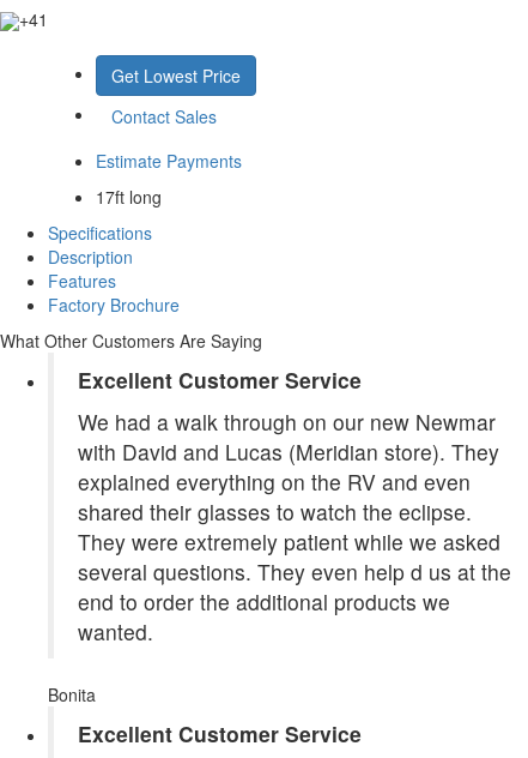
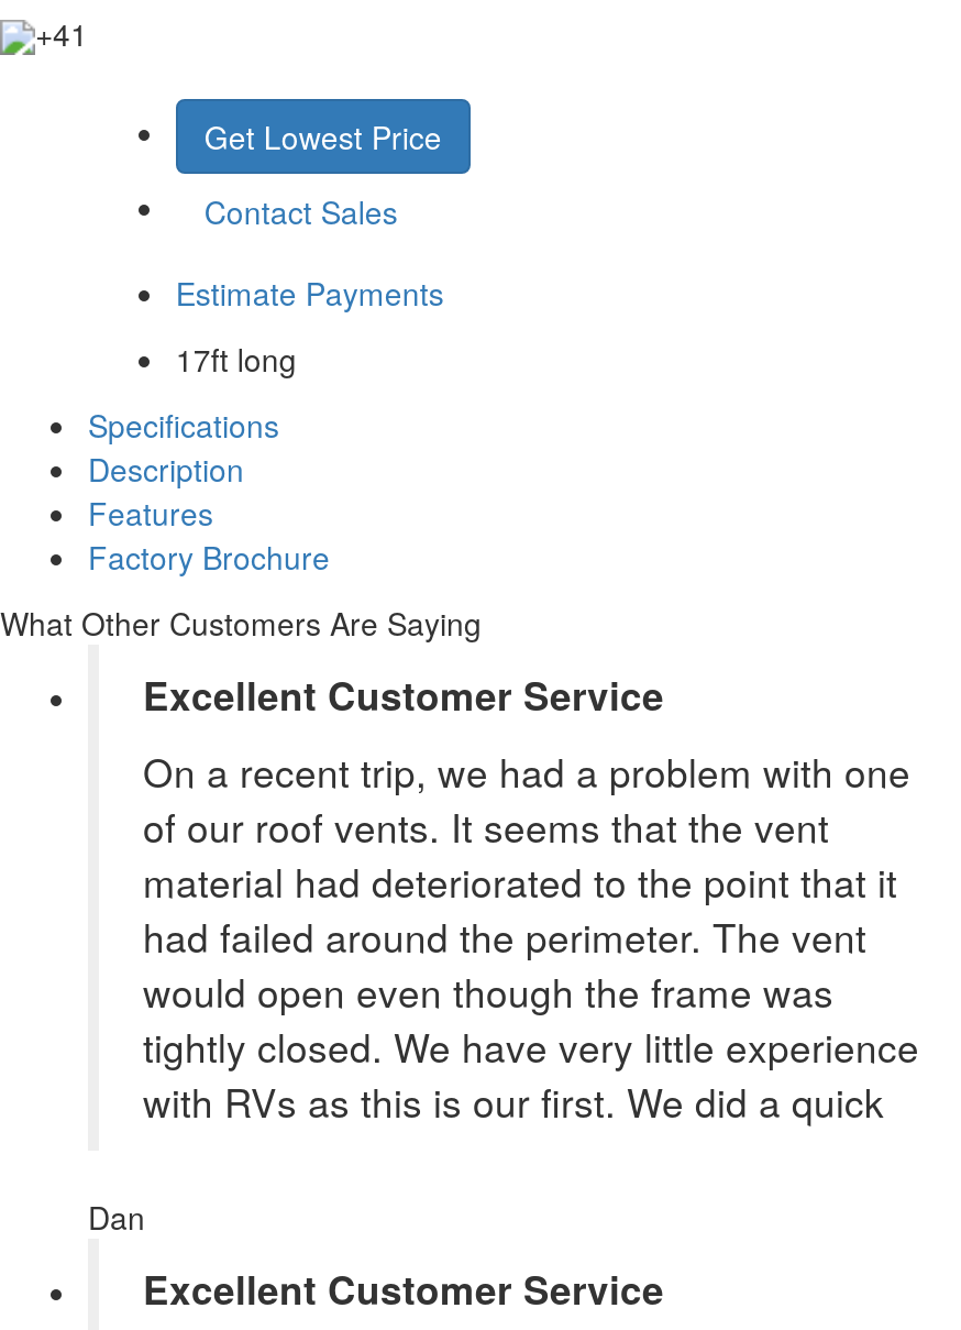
[78,407,511,646] We had a walk through on our new Newmar | with David and Lucas (Meridian store). They | explained everything on the RV and even | shared their glasses to watch the eclipse. | They were extremely patient while we asked | several questions. They even help d us at the | end to order the additional products we | wanted. -> [143,744,919,1129] On a recent trip, we had a problem with one | of our roof vents. It seems that the vent | material had deteriorated to the point that it | had failed around the perimeter. The vent | would open even though the frame was | tightly closed. We have very little experience | with RVs as this is our first. We did a quick
[48,682,96,706] Bonita -> [88,1195,145,1239] Dan

